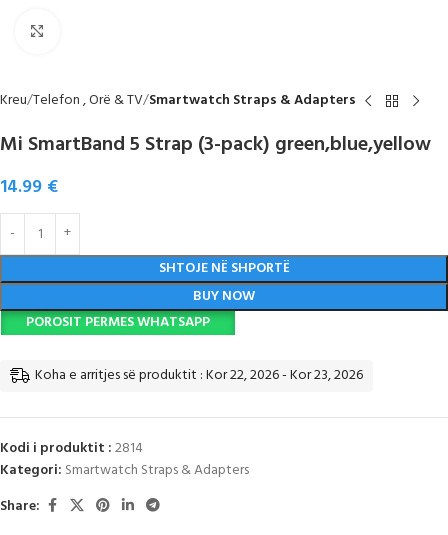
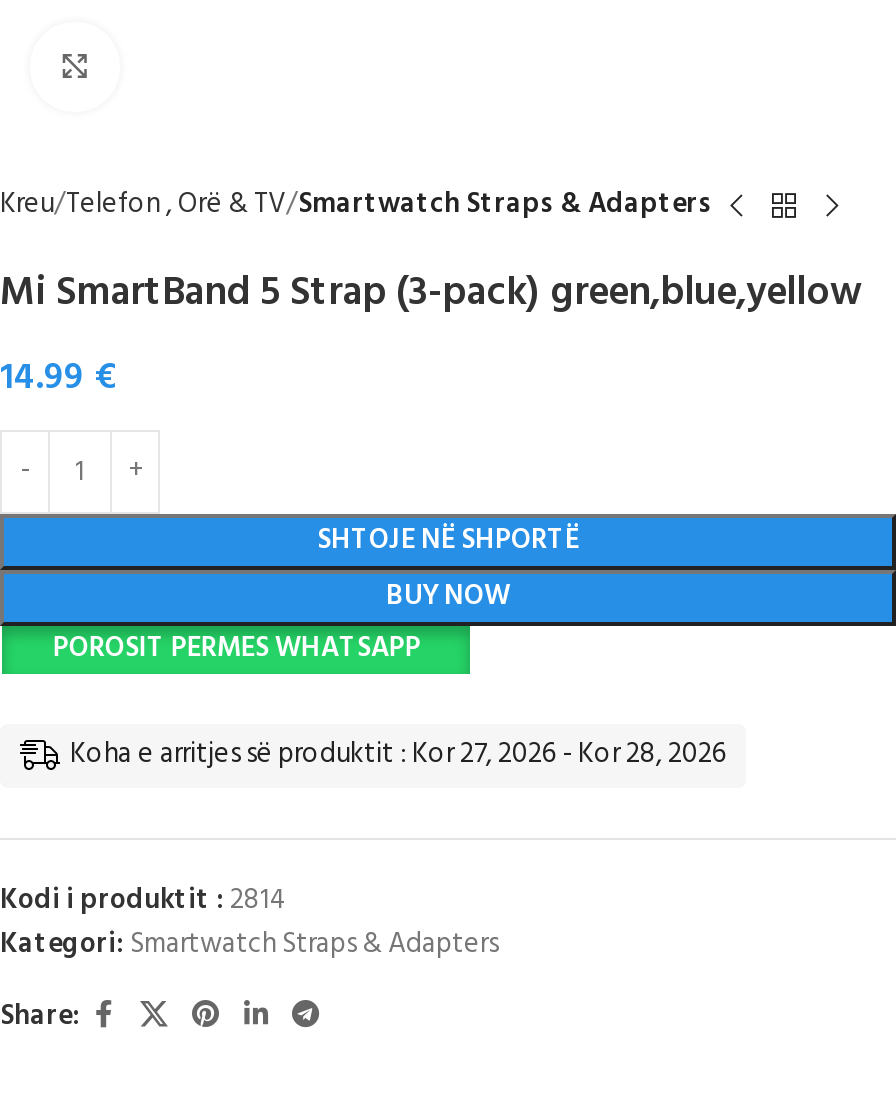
[35,364,363,387] Koha e arritjes së produktit : Kor 22, 2026 - Kor 23, 2026 -> [70,732,726,778] Koha e arritjes së produktit : Kor 27, 2026 - Kor 28, 2026

